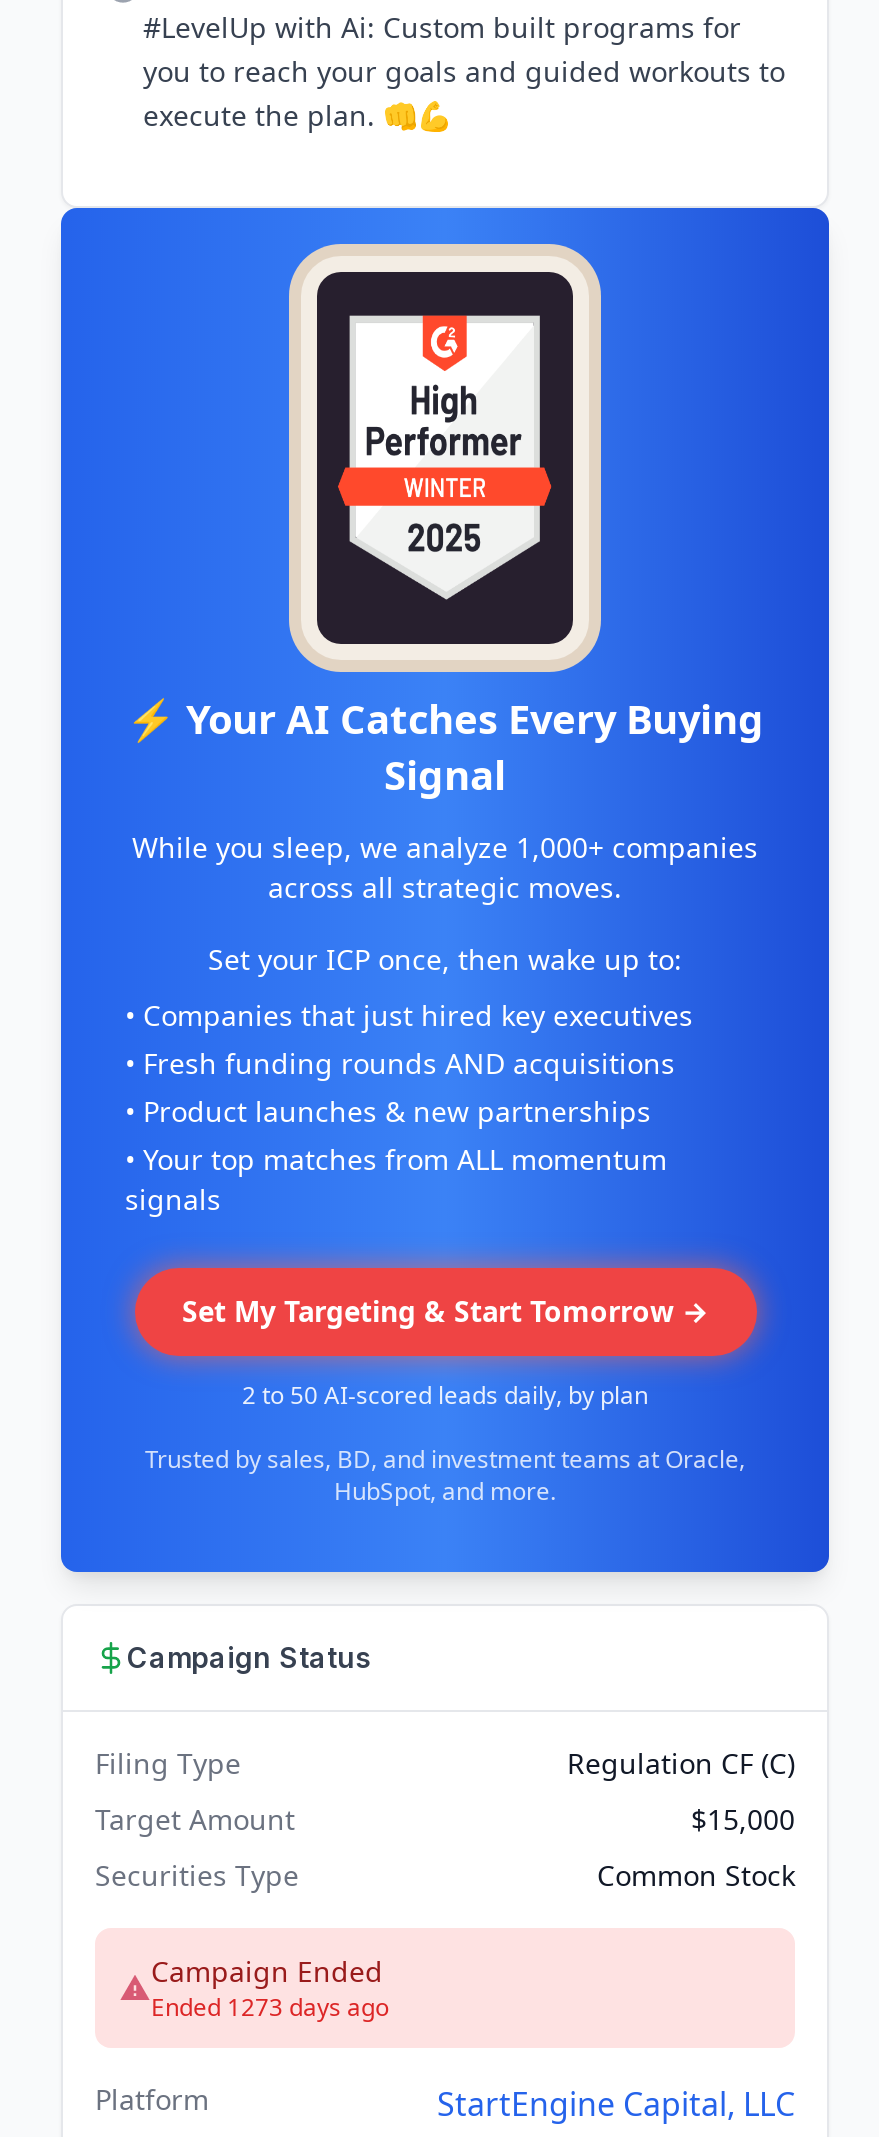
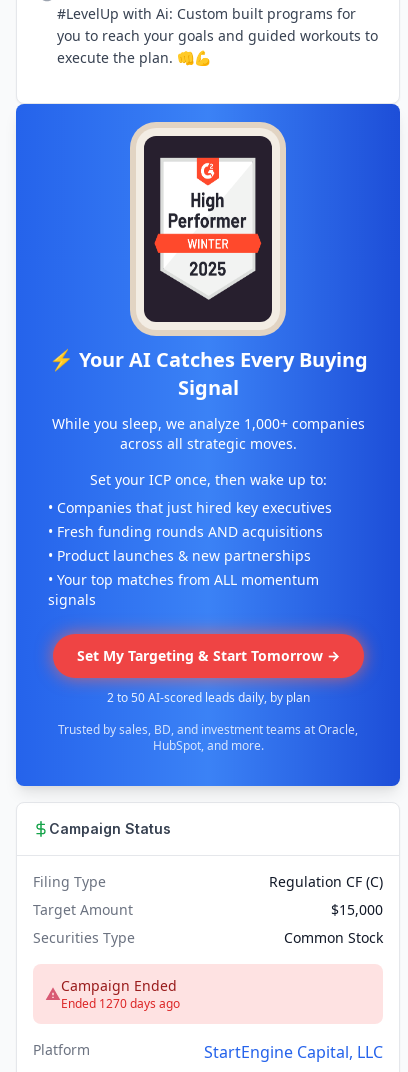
[151,1990,389,2024] Ended 1273 days ago -> [61,995,180,1012] Ended 1270 days ago

